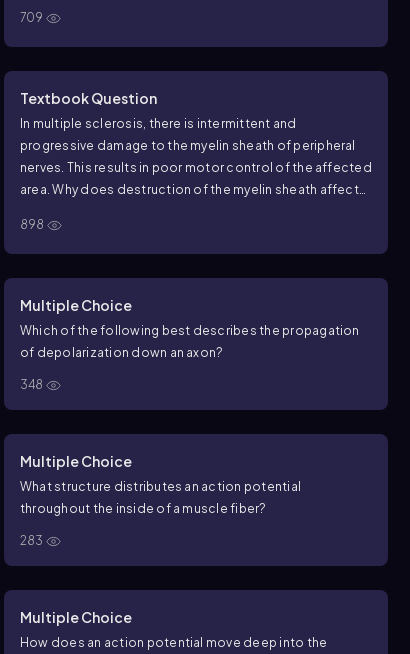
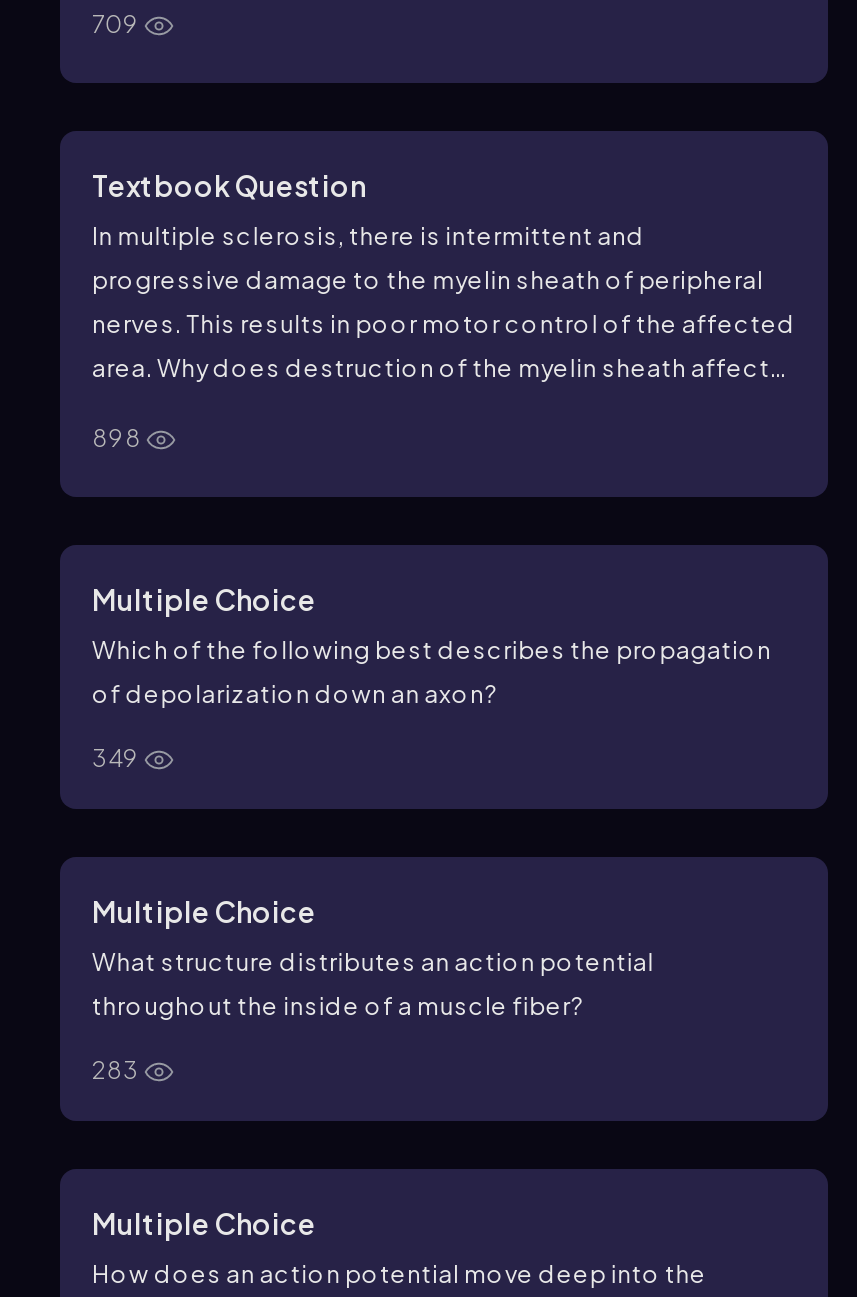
[20,377,44,392] 348 -> [92,743,139,773] 349

